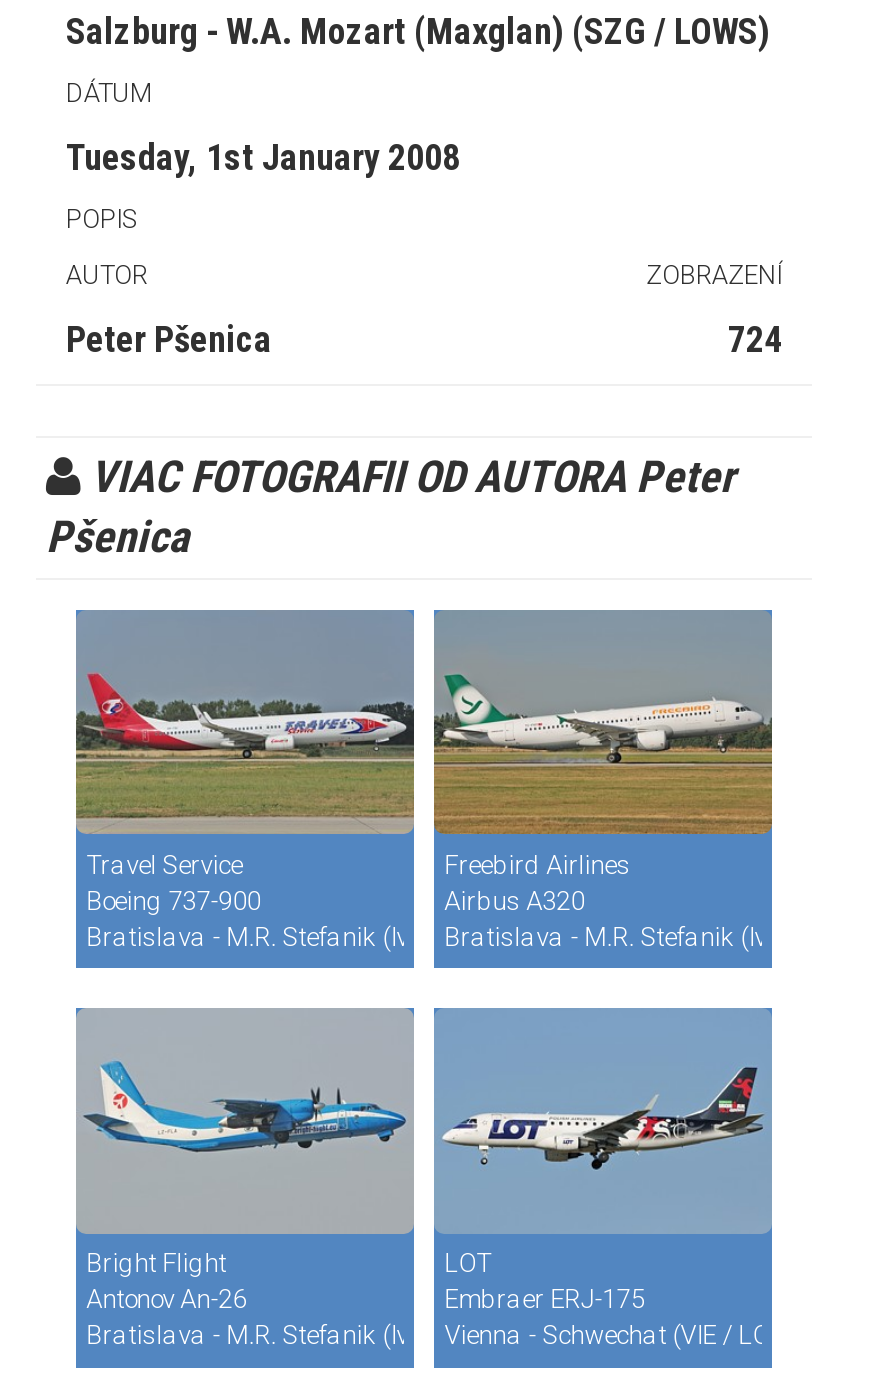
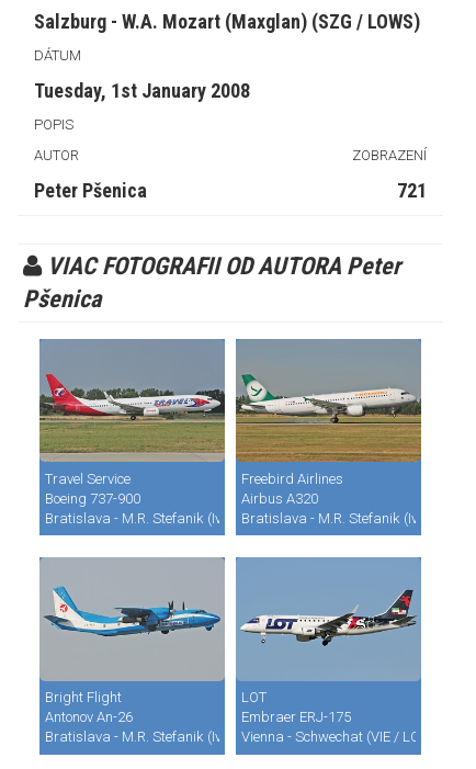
[728,317,782,359] 724 -> [397,178,427,201] 721

